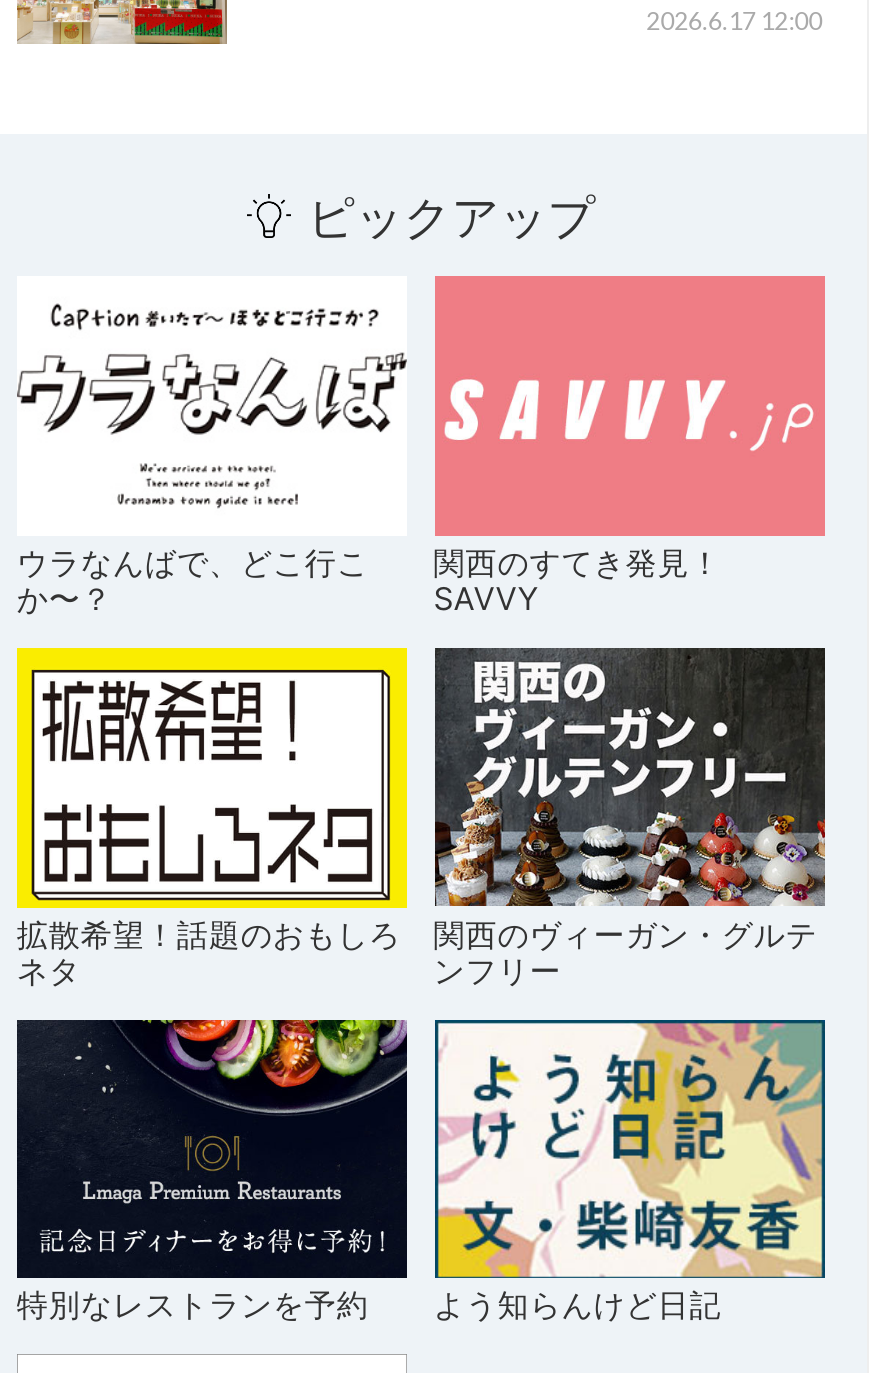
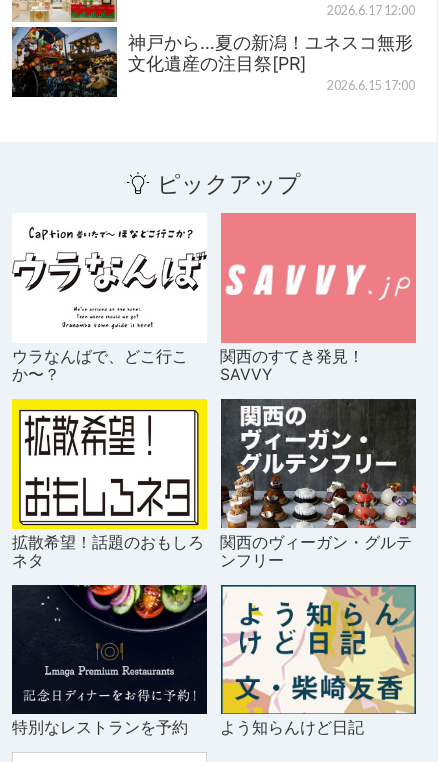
none -> [11,26,415,98] [image] | 神戸から…夏の新潟！ユネスコ無形 | 文化遺産の注目祭[PR] | 2026.6.15 17:00

